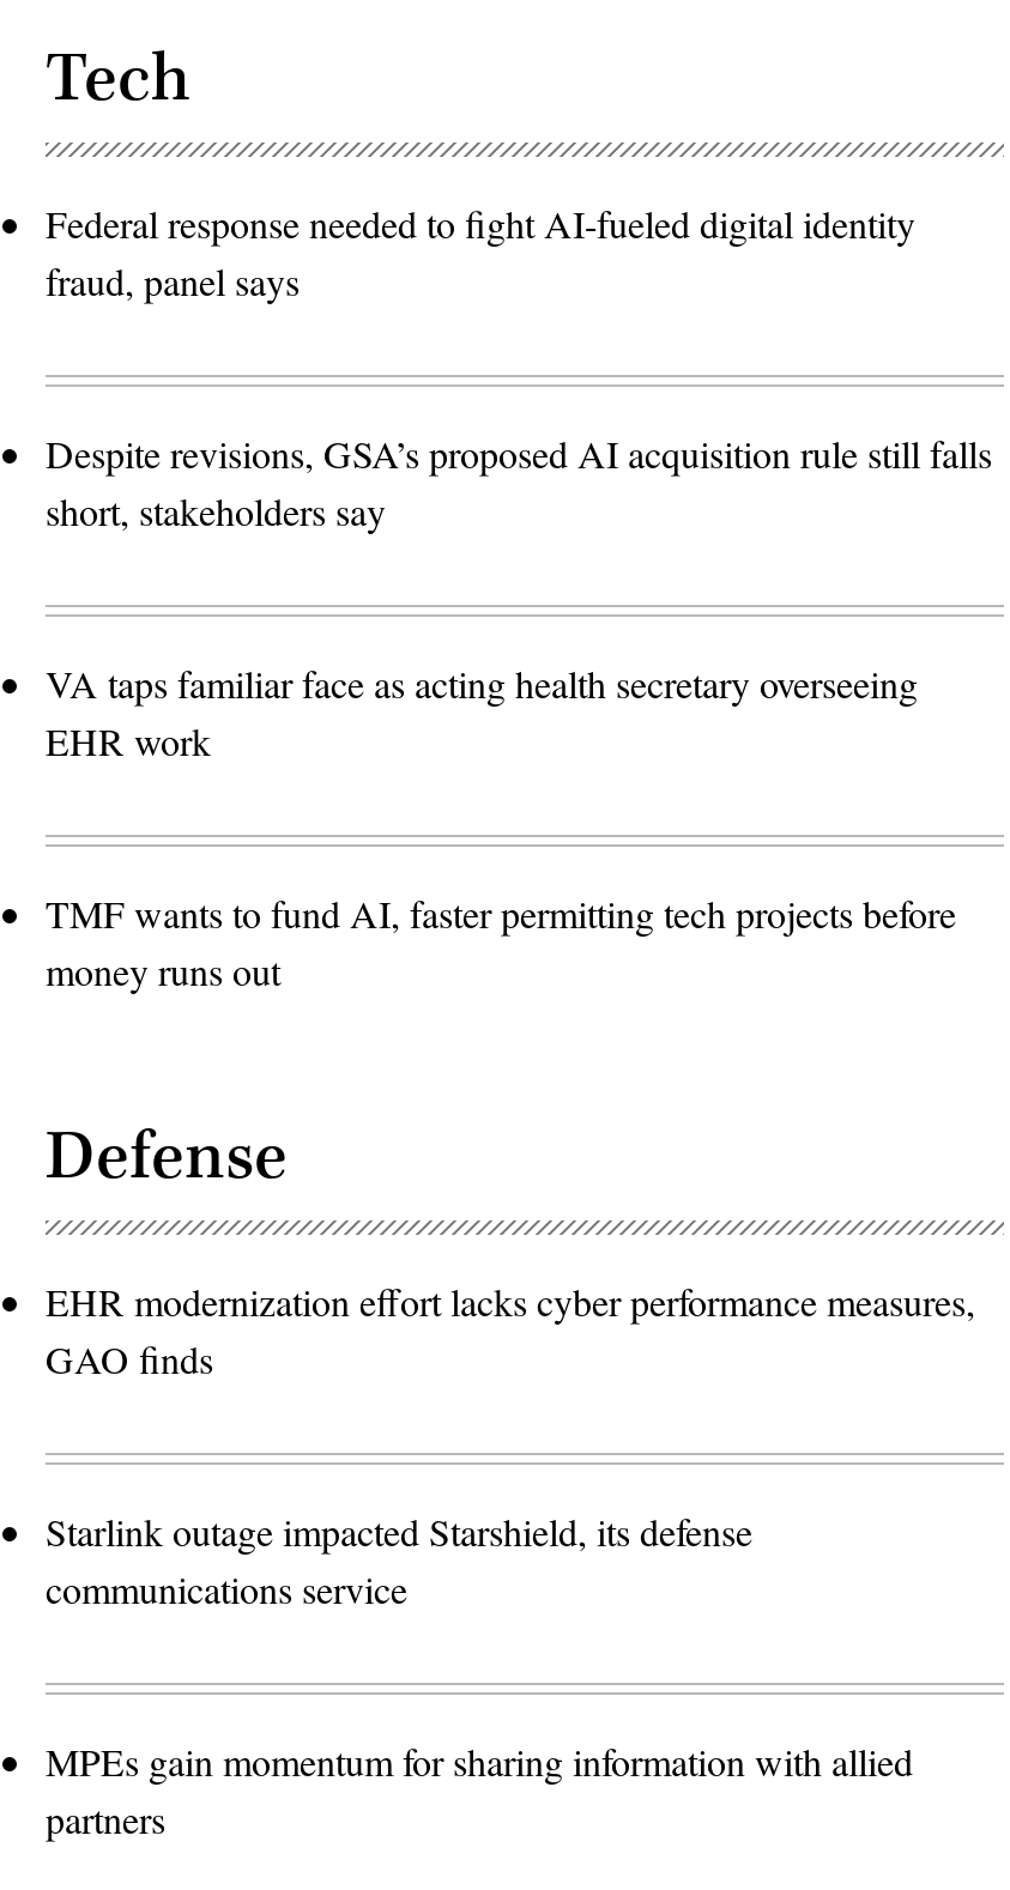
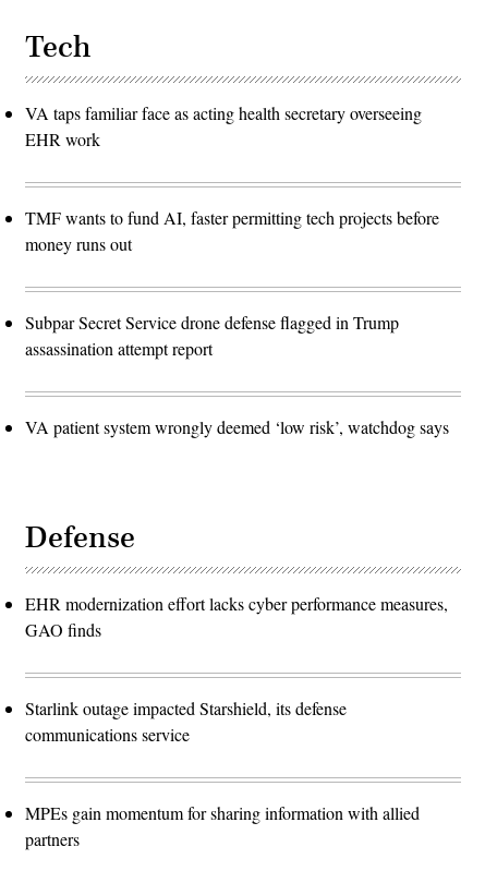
[46,197,992,535] Federal response needed to fight AI-fueled digital identity | fraud, panel says | Despite revisions, GSA’s proposed AI acquisition rule still falls | short, stakeholders say -> none
moved [46,657,956,995] -> [25,101,439,255]: VA taps familiar face as acting health secretary overseeing | EHR work | TMF wants to fund AI, faster permitting tech projects before | money runs out
none -> [25,311,449,438] Subpar Secret Service drone defense flagged in Trump | assassination attempt report | VA patient system wrongly deemed ‘low risk’, watchdog says

